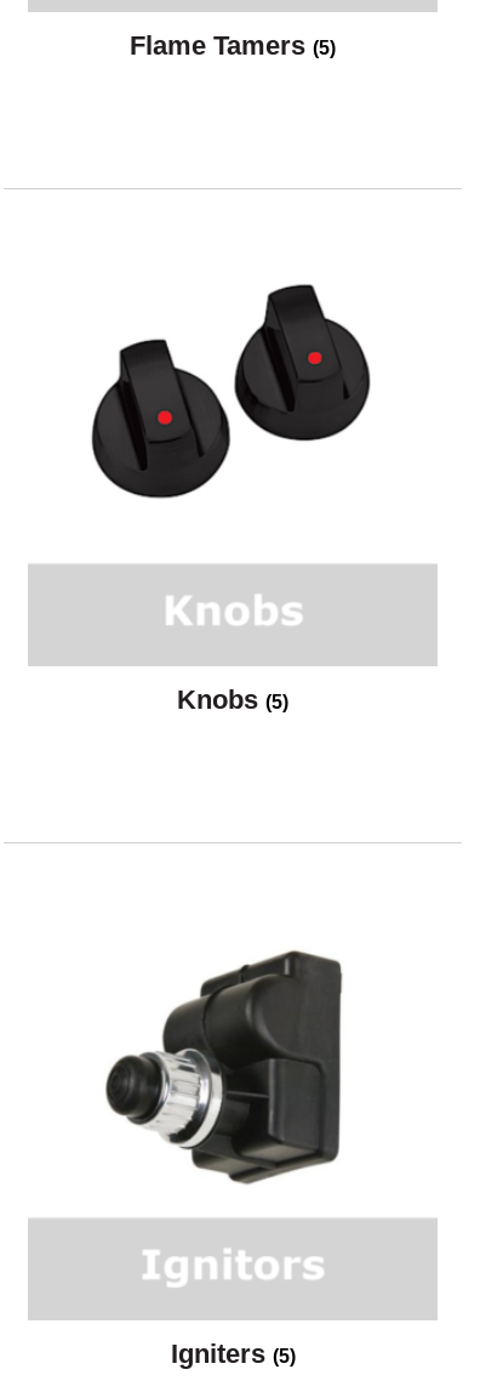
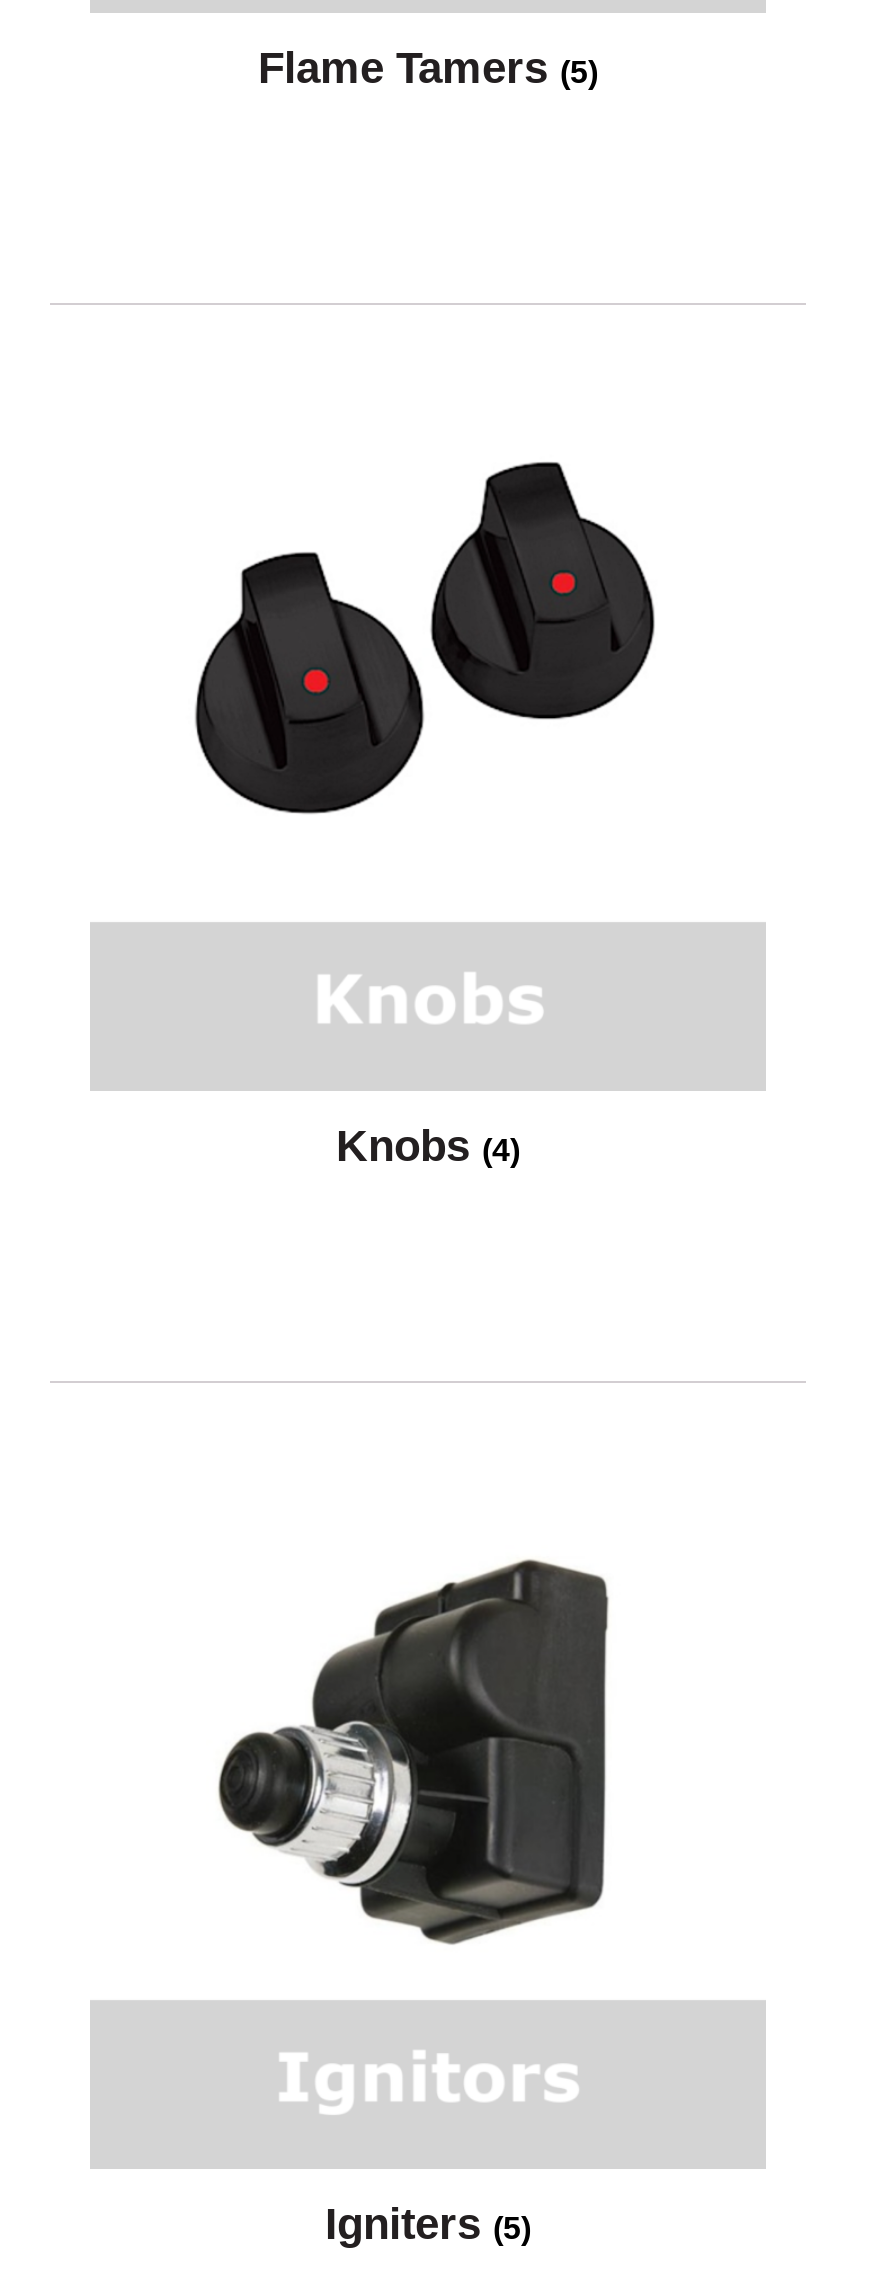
[177,684,288,714] Knobs (5) -> [336,1121,520,1171] Knobs (4)

